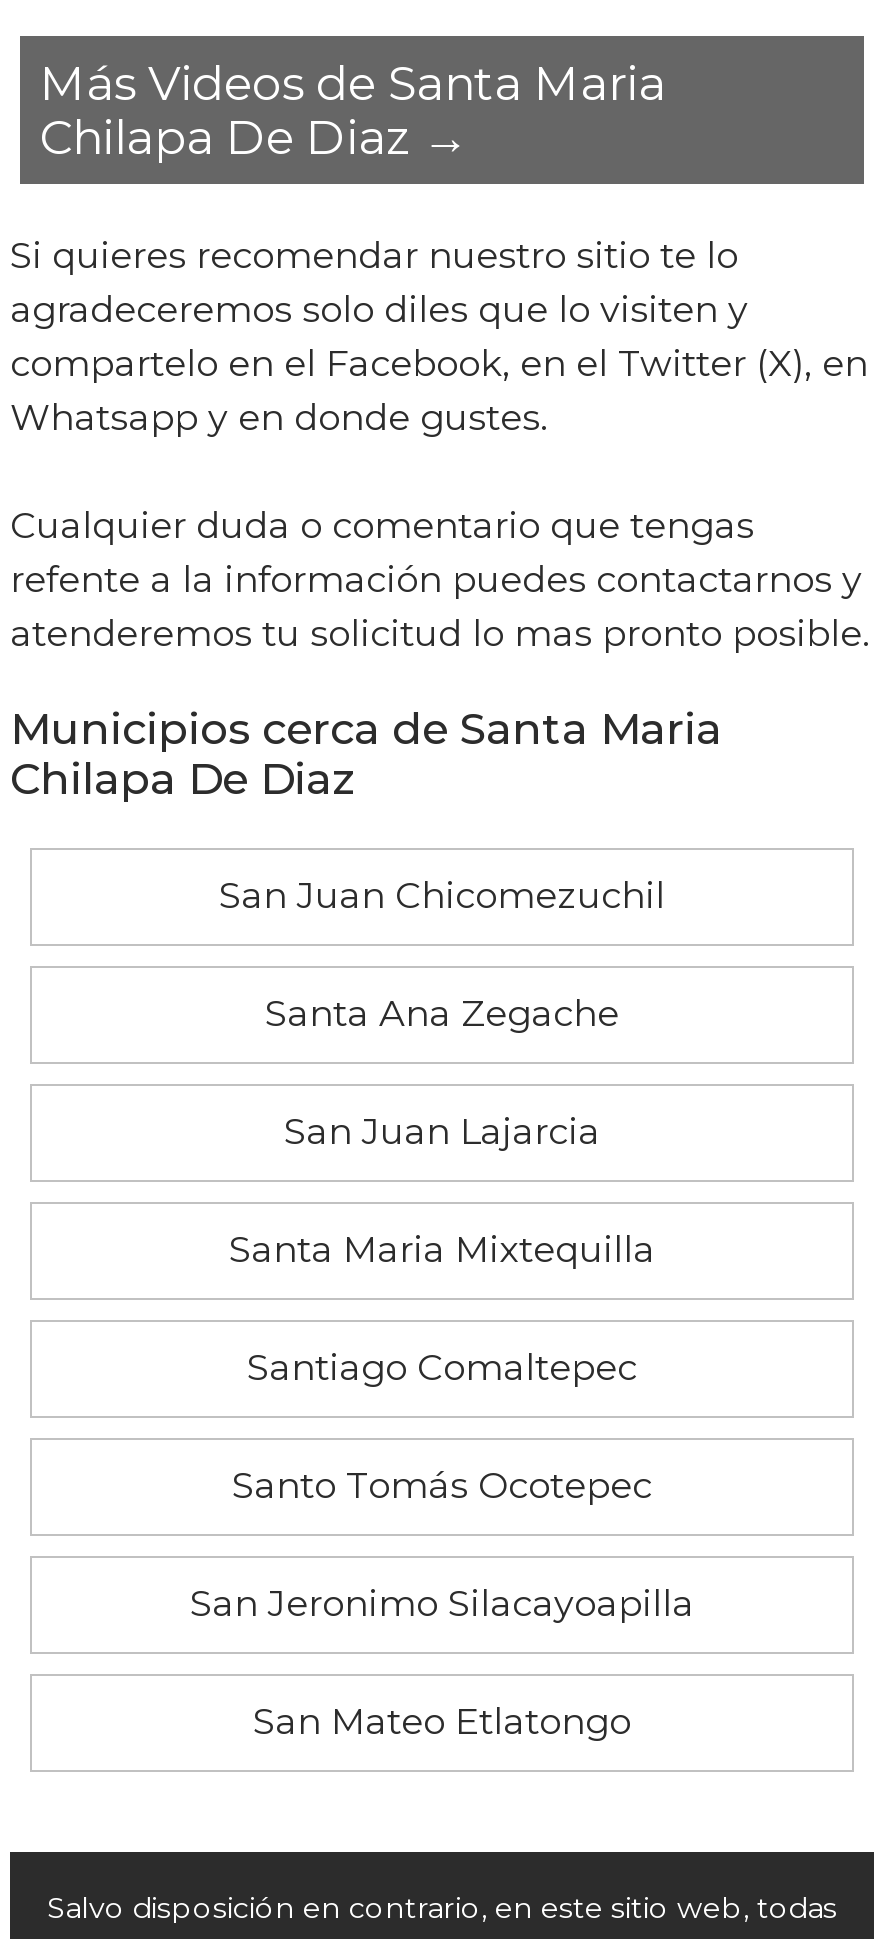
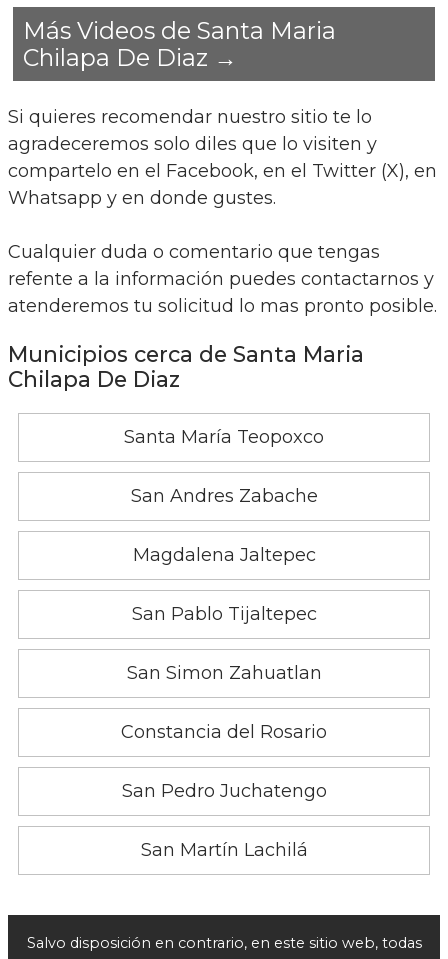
[219,874,665,918] San Juan Chicomezuchil -> [124,426,324,448] Santa María Teopoxco
[265,992,619,1036] Santa Ana Zegache -> [130,485,317,507] San Andres Zabache
[284,1110,600,1154] San Juan Lajarcia -> [132,544,315,566] Magdalena Jaltepec
[229,1228,655,1272] Santa Maria Mixtequilla -> [131,603,316,625] San Pablo Tijaltepec
[247,1346,637,1390] Santiago Comaltepec -> [126,662,321,684] San Simon Zahuatlan
[232,1464,652,1508] Santo Tomás Ocotepec -> [121,721,327,743] Constancia del Rosario
[190,1582,694,1626] San Jeronimo Silacayoapilla -> [121,780,326,802] San Pedro Juchatengo
[253,1700,631,1744] San Mateo Etlatongo -> [140,839,307,861] San Martín Lachilá

